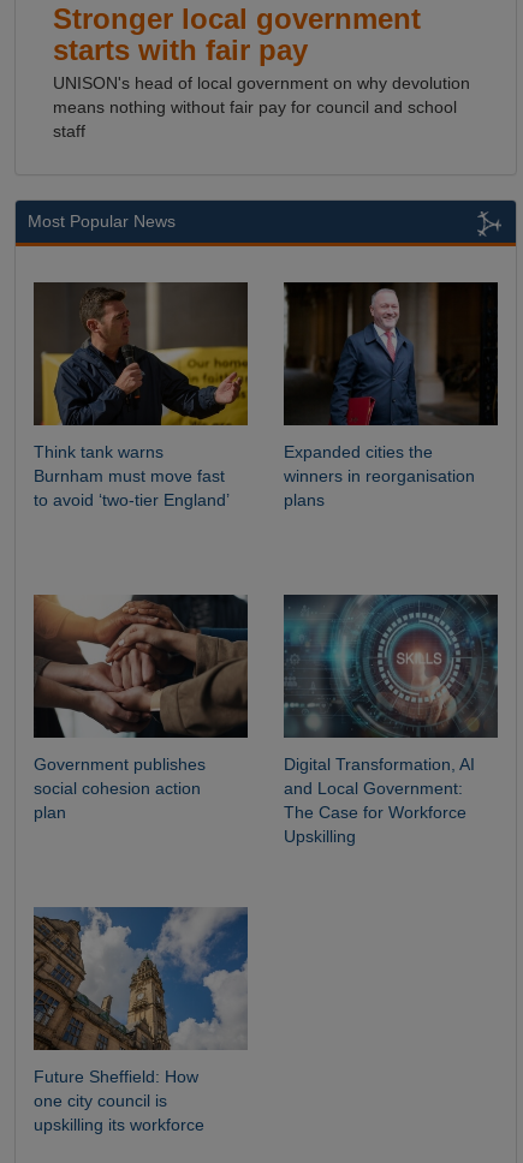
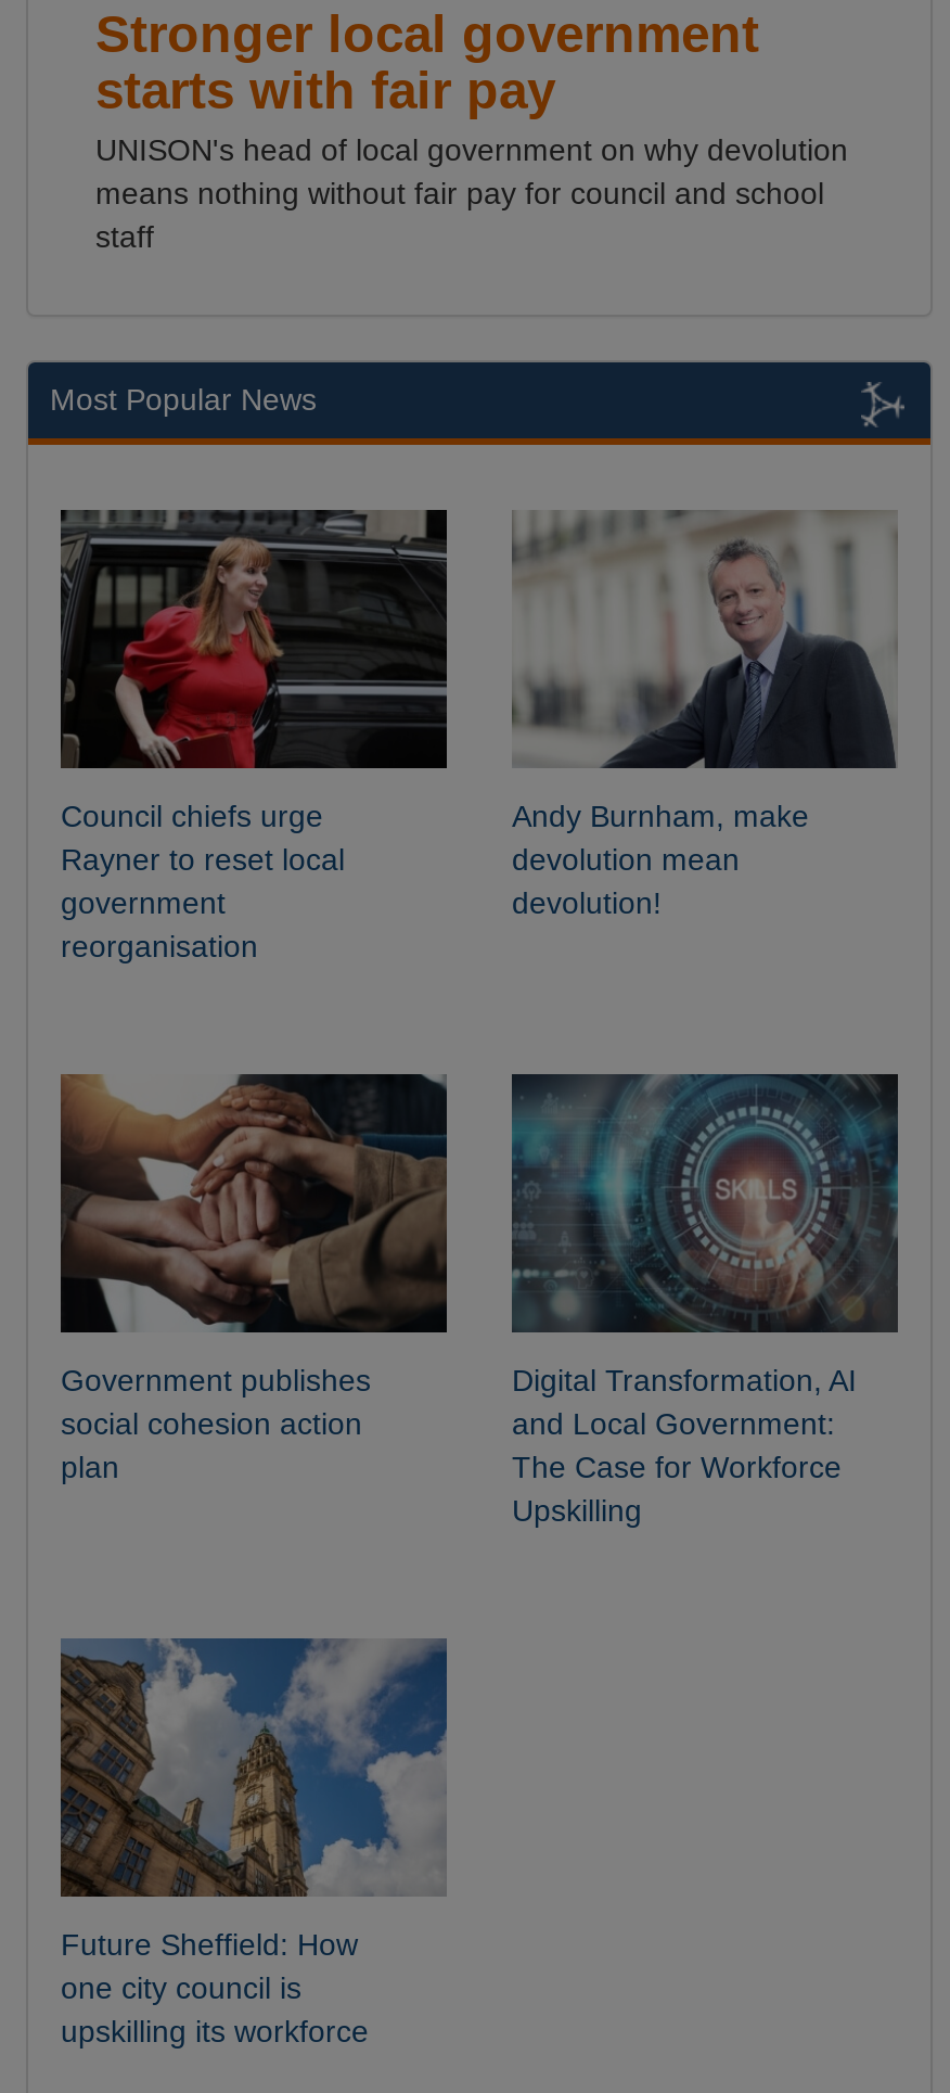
[34,282,249,509] [image] | Think tank warns | Burnham must move fast | to avoid ‘two-tier England’ -> [61,508,449,963] [image] | Council chiefs urge | Rayner to reset local | government | reorganisation
[283,281,499,509] [image] | Expanded cities the | winners in reorganisation | plans -> [512,510,898,920] [image] | Andy Burnham, make | devolution mean | devolution!

